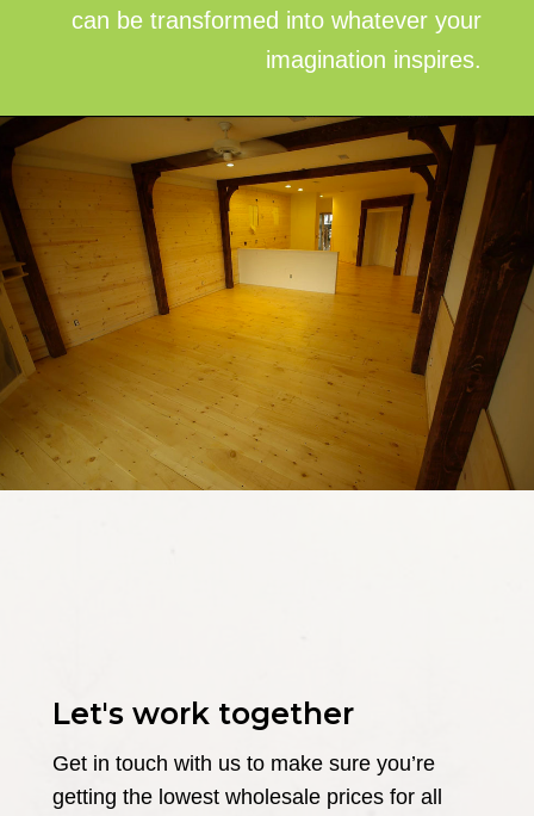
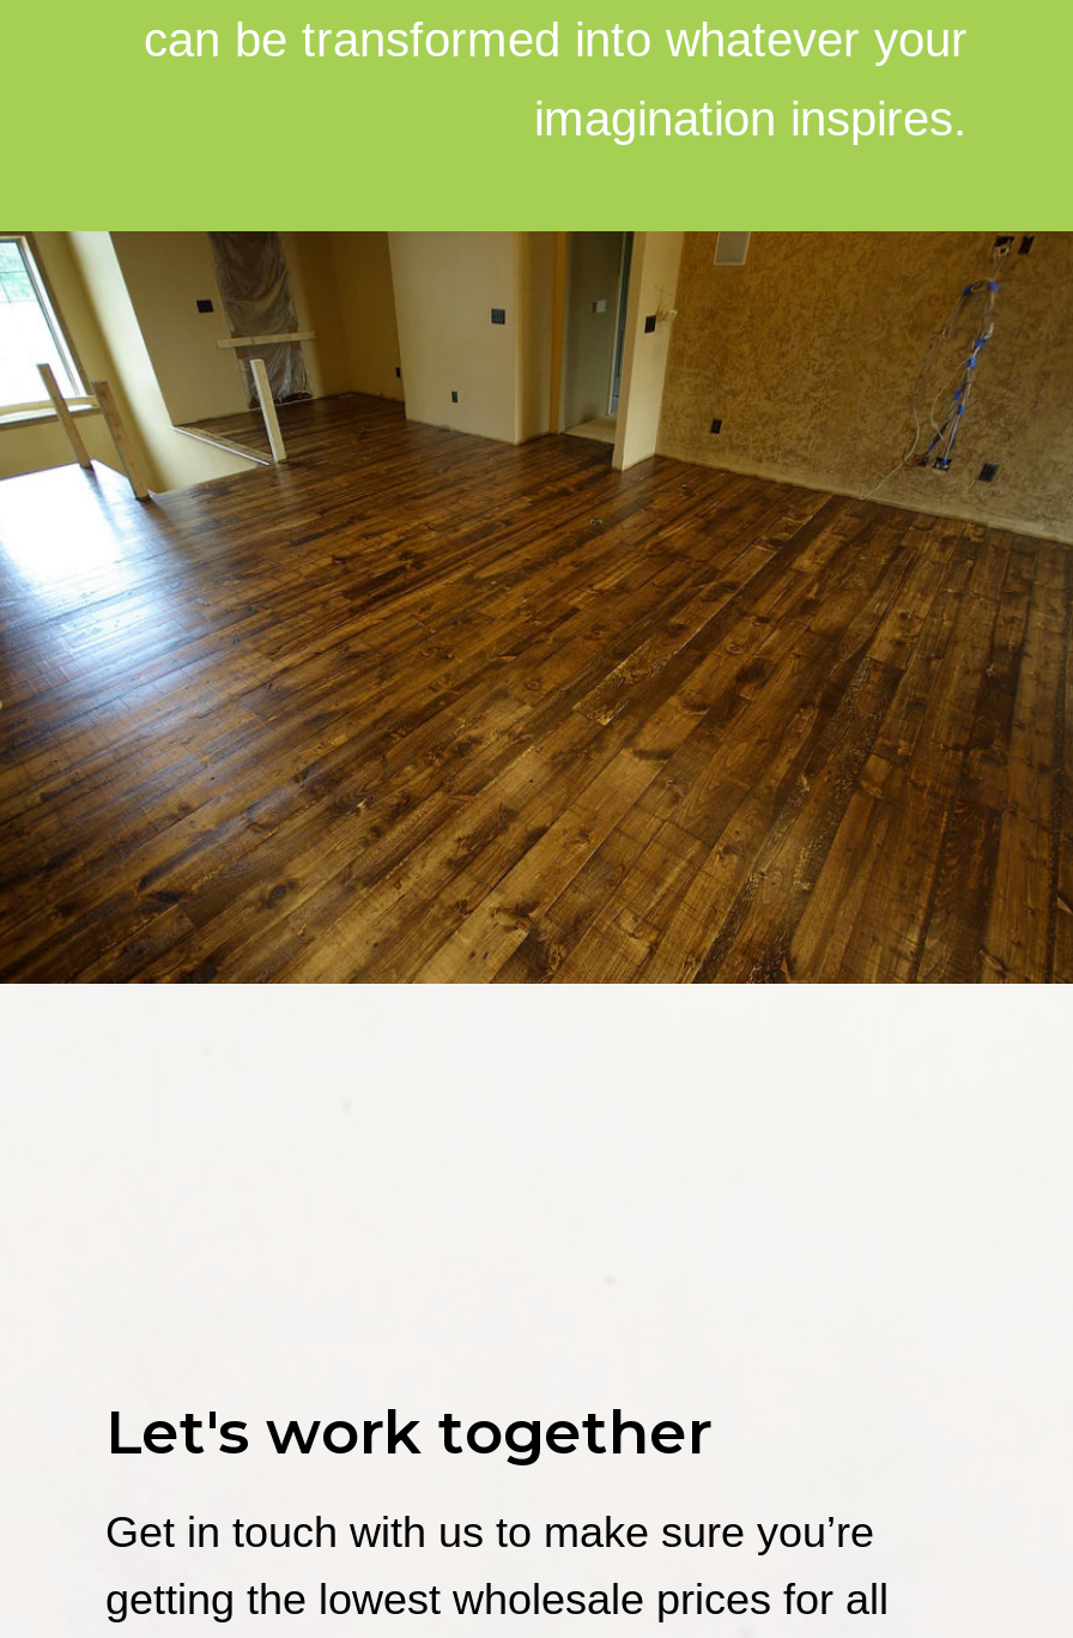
[4,115,530,492] [image] -> [7,229,1066,986] [image]

